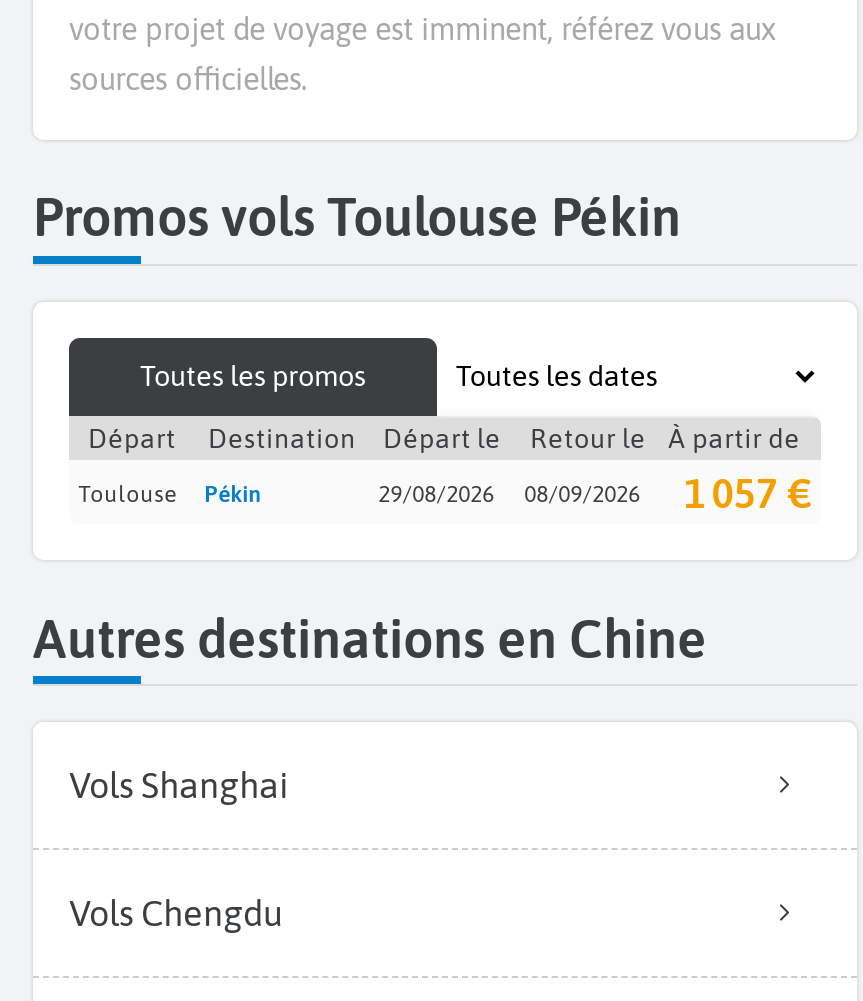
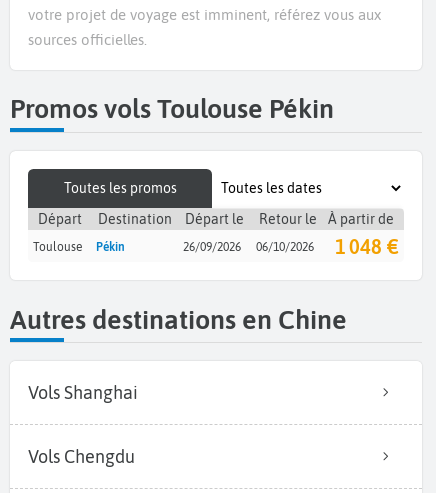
[378,480,494,506] 29/08/2026 -> [183,240,241,253] 26/09/2026
[524,480,640,506] 08/09/2026 -> [256,240,314,253] 06/10/2026
[684,470,812,516] 1 057 € -> [335,235,399,258] 1 048 €

